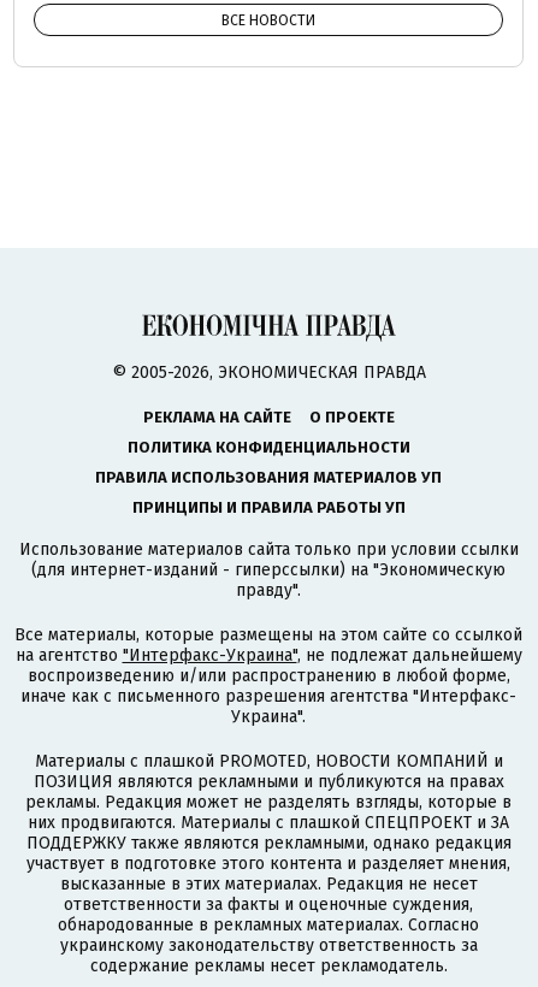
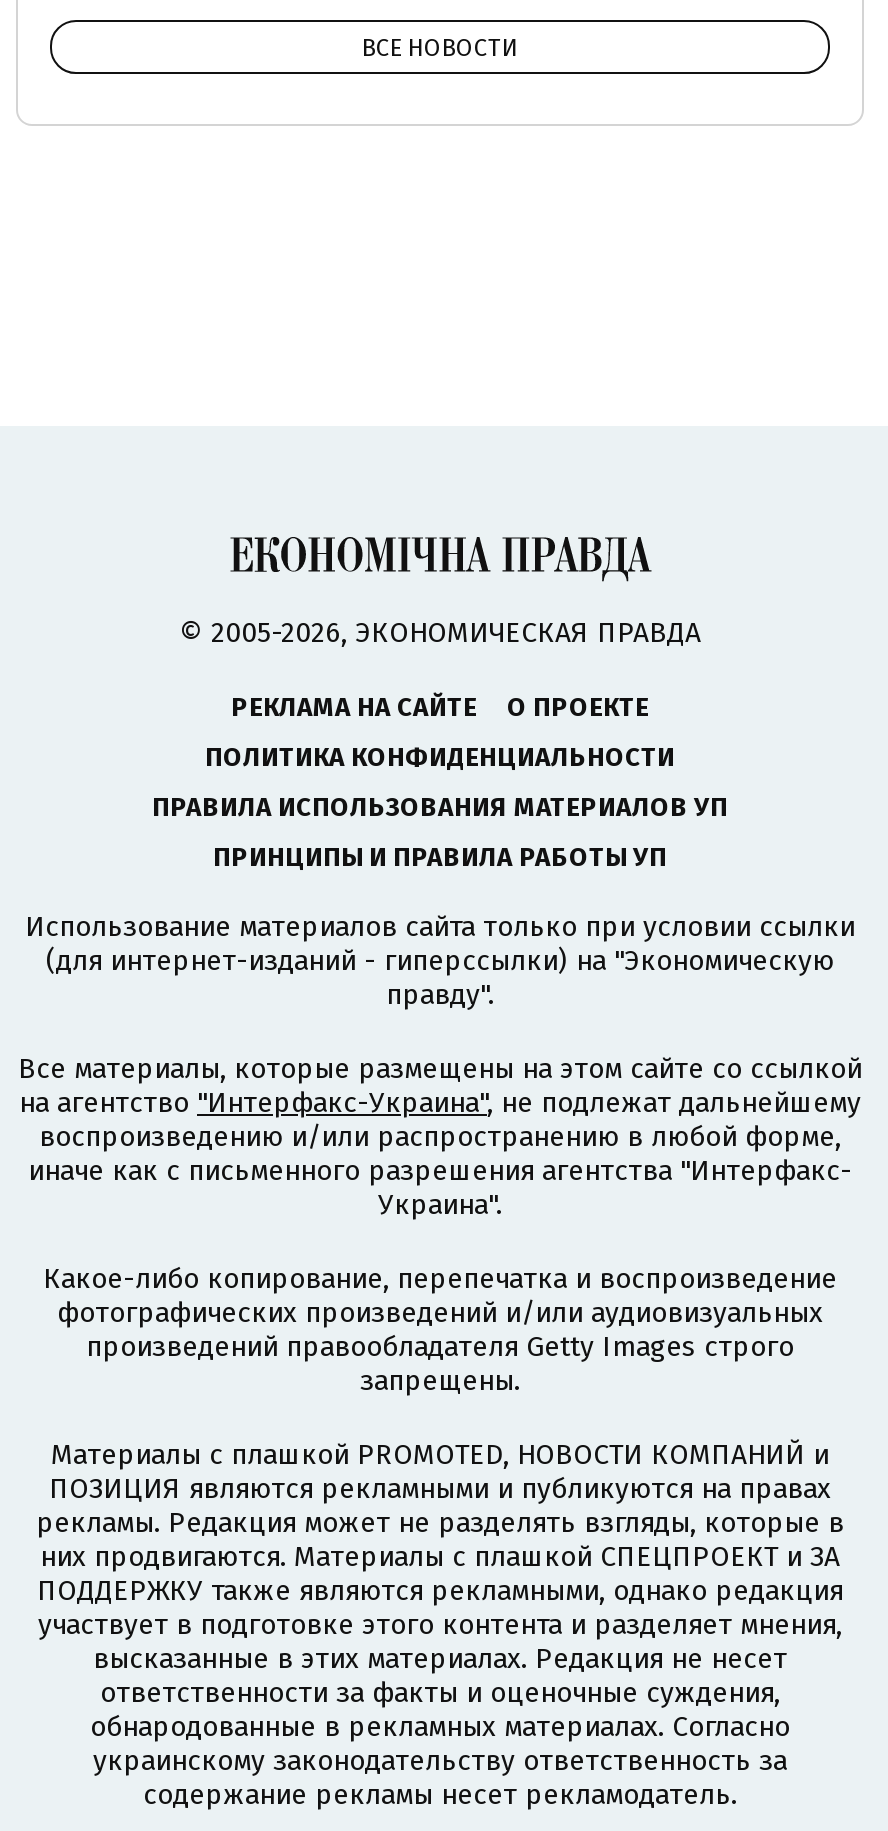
none -> [43,1263,837,1399] Какое-либо копирование, перепечатка и воспроизведение | фотографических произведений и/или аудиовизуальных | произведений правообладателя Getty Images строго | запрещены.

